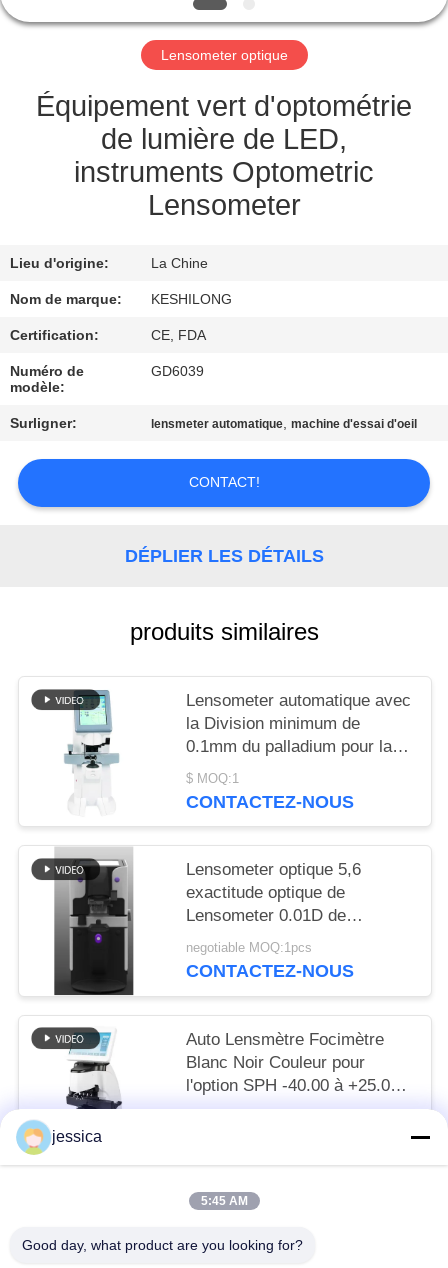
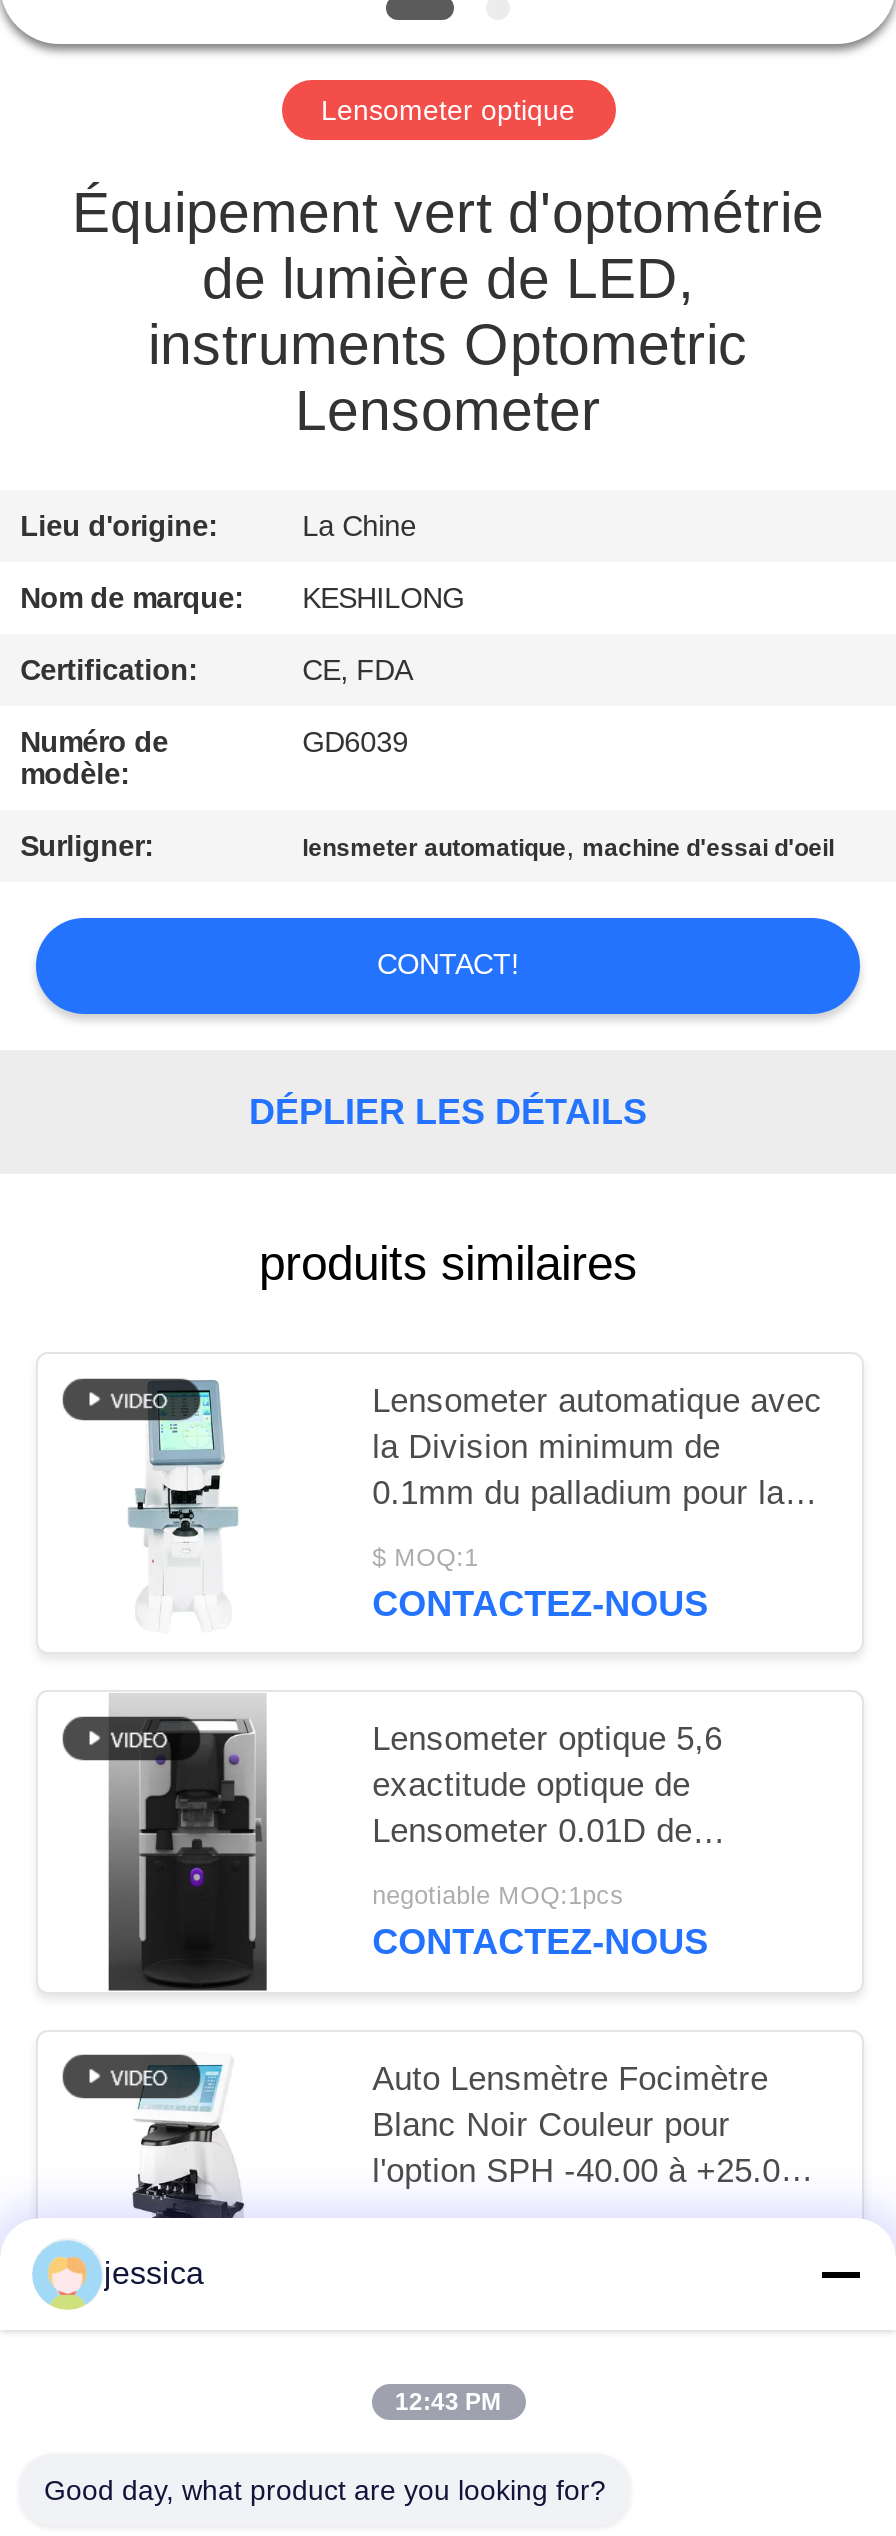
[200,1194,247,1208] 5:45 AM -> [395,2388,501,2416] 12:43 PM

